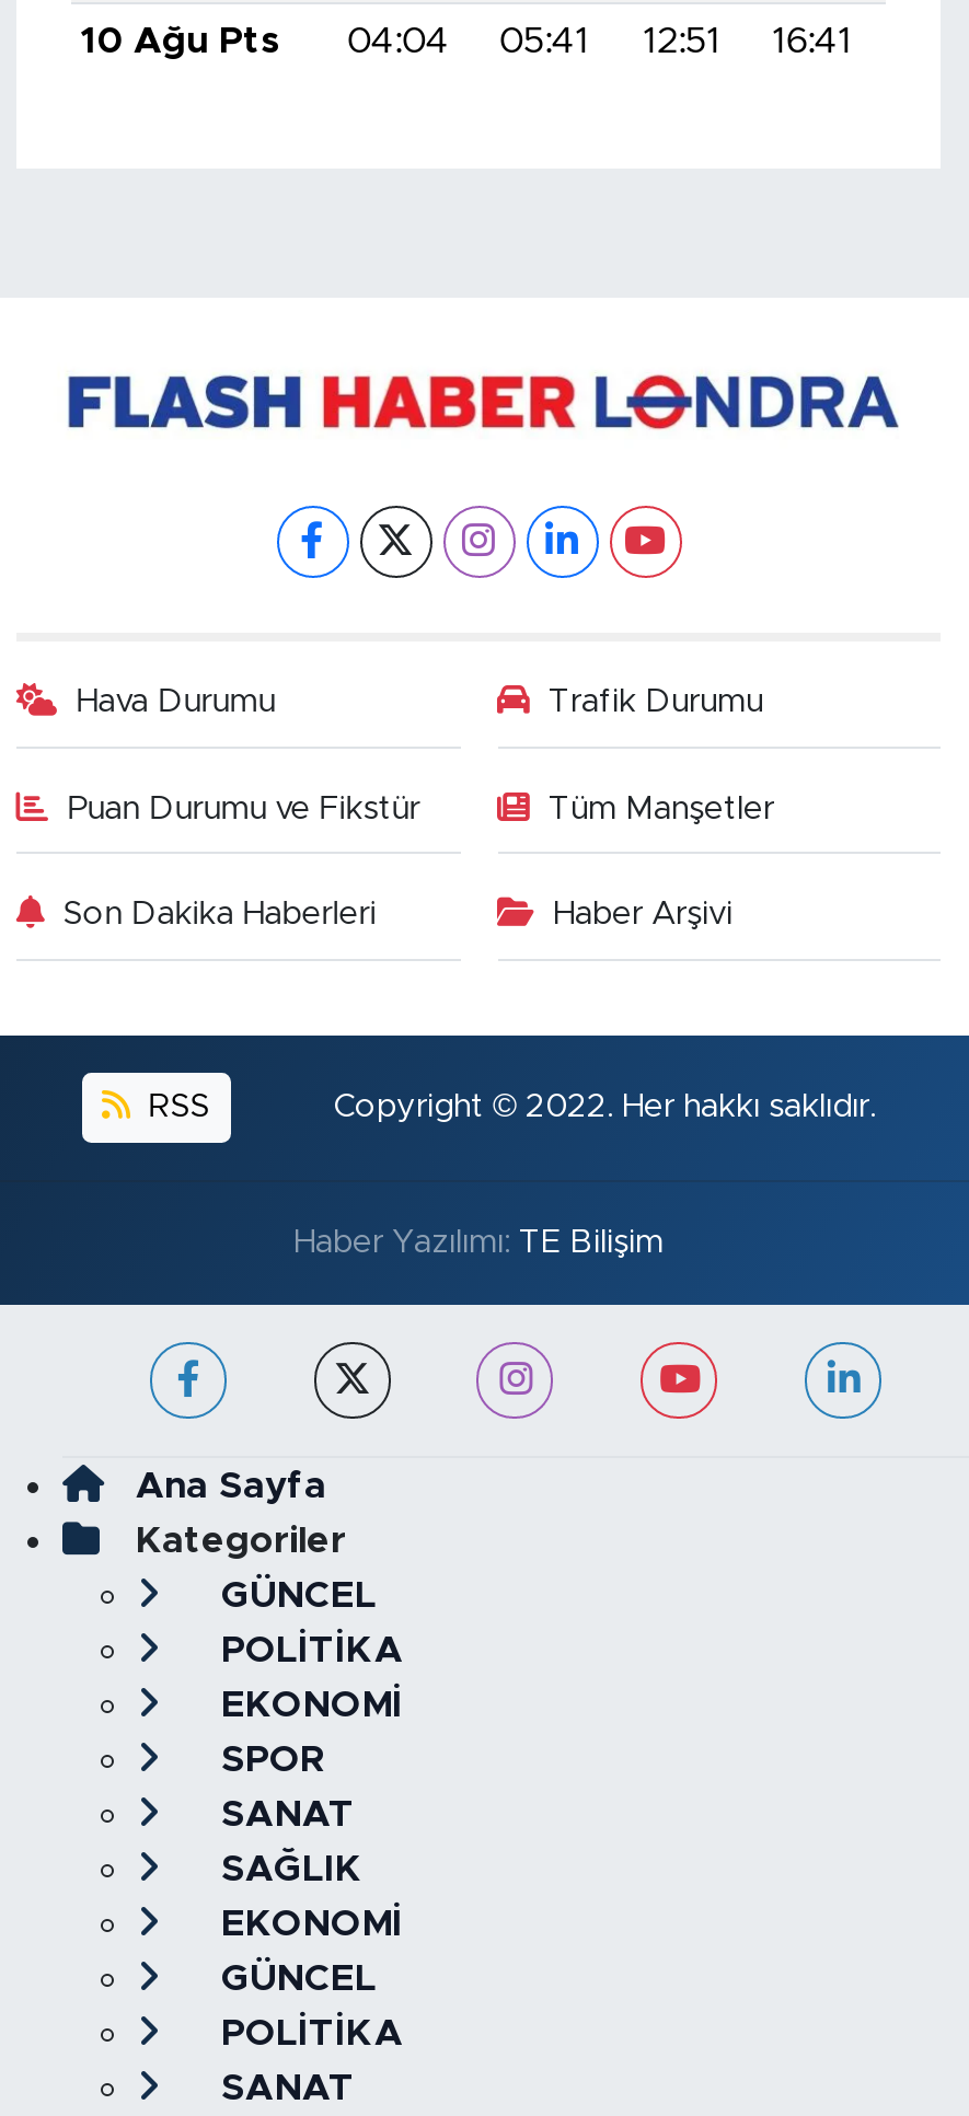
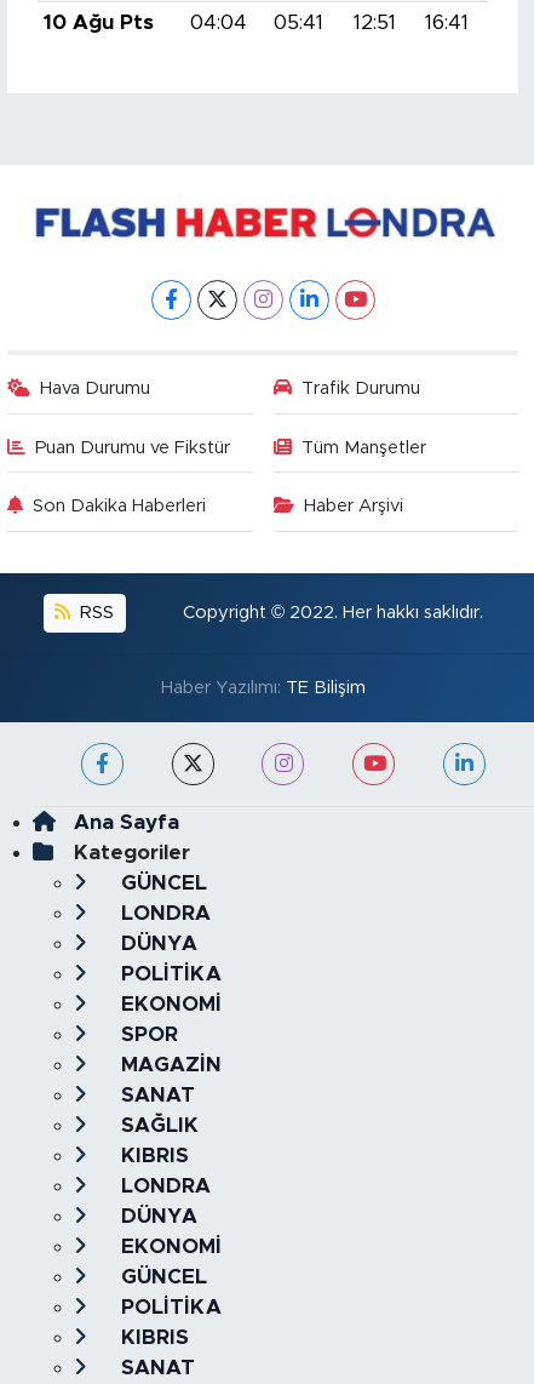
none -> [114,903,210,954] LONDRA | DÜNYA
none -> [114,1054,221,1075] MAGAZİN
none -> [114,1145,210,1226] KIBRIS | LONDRA | DÜNYA
none -> [114,1327,188,1348] KIBRIS

